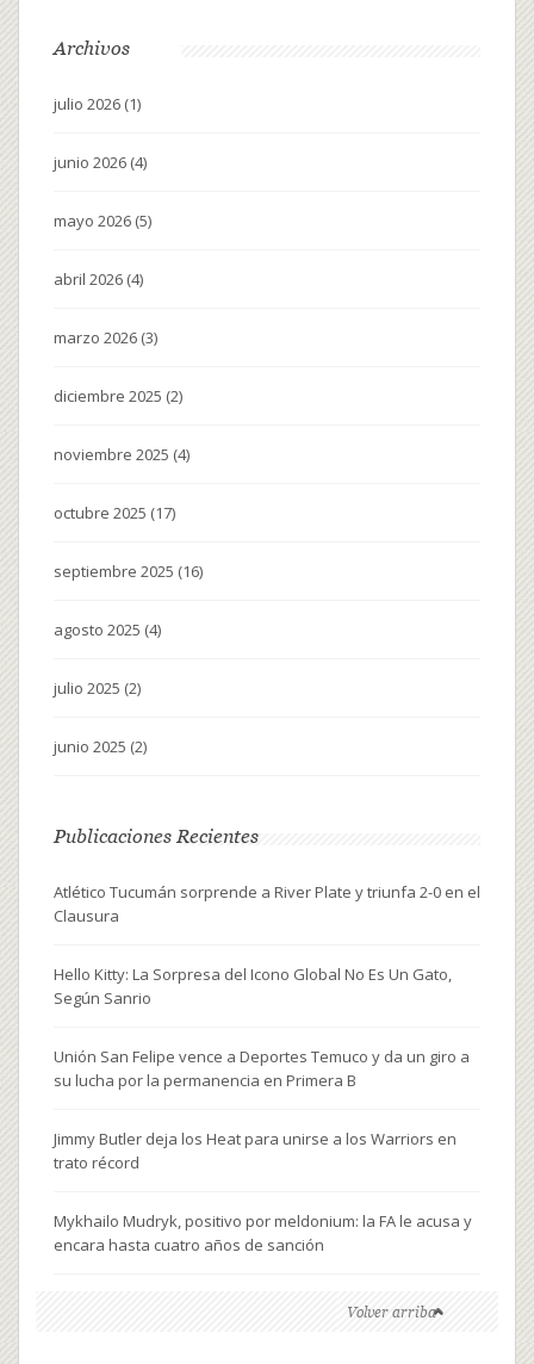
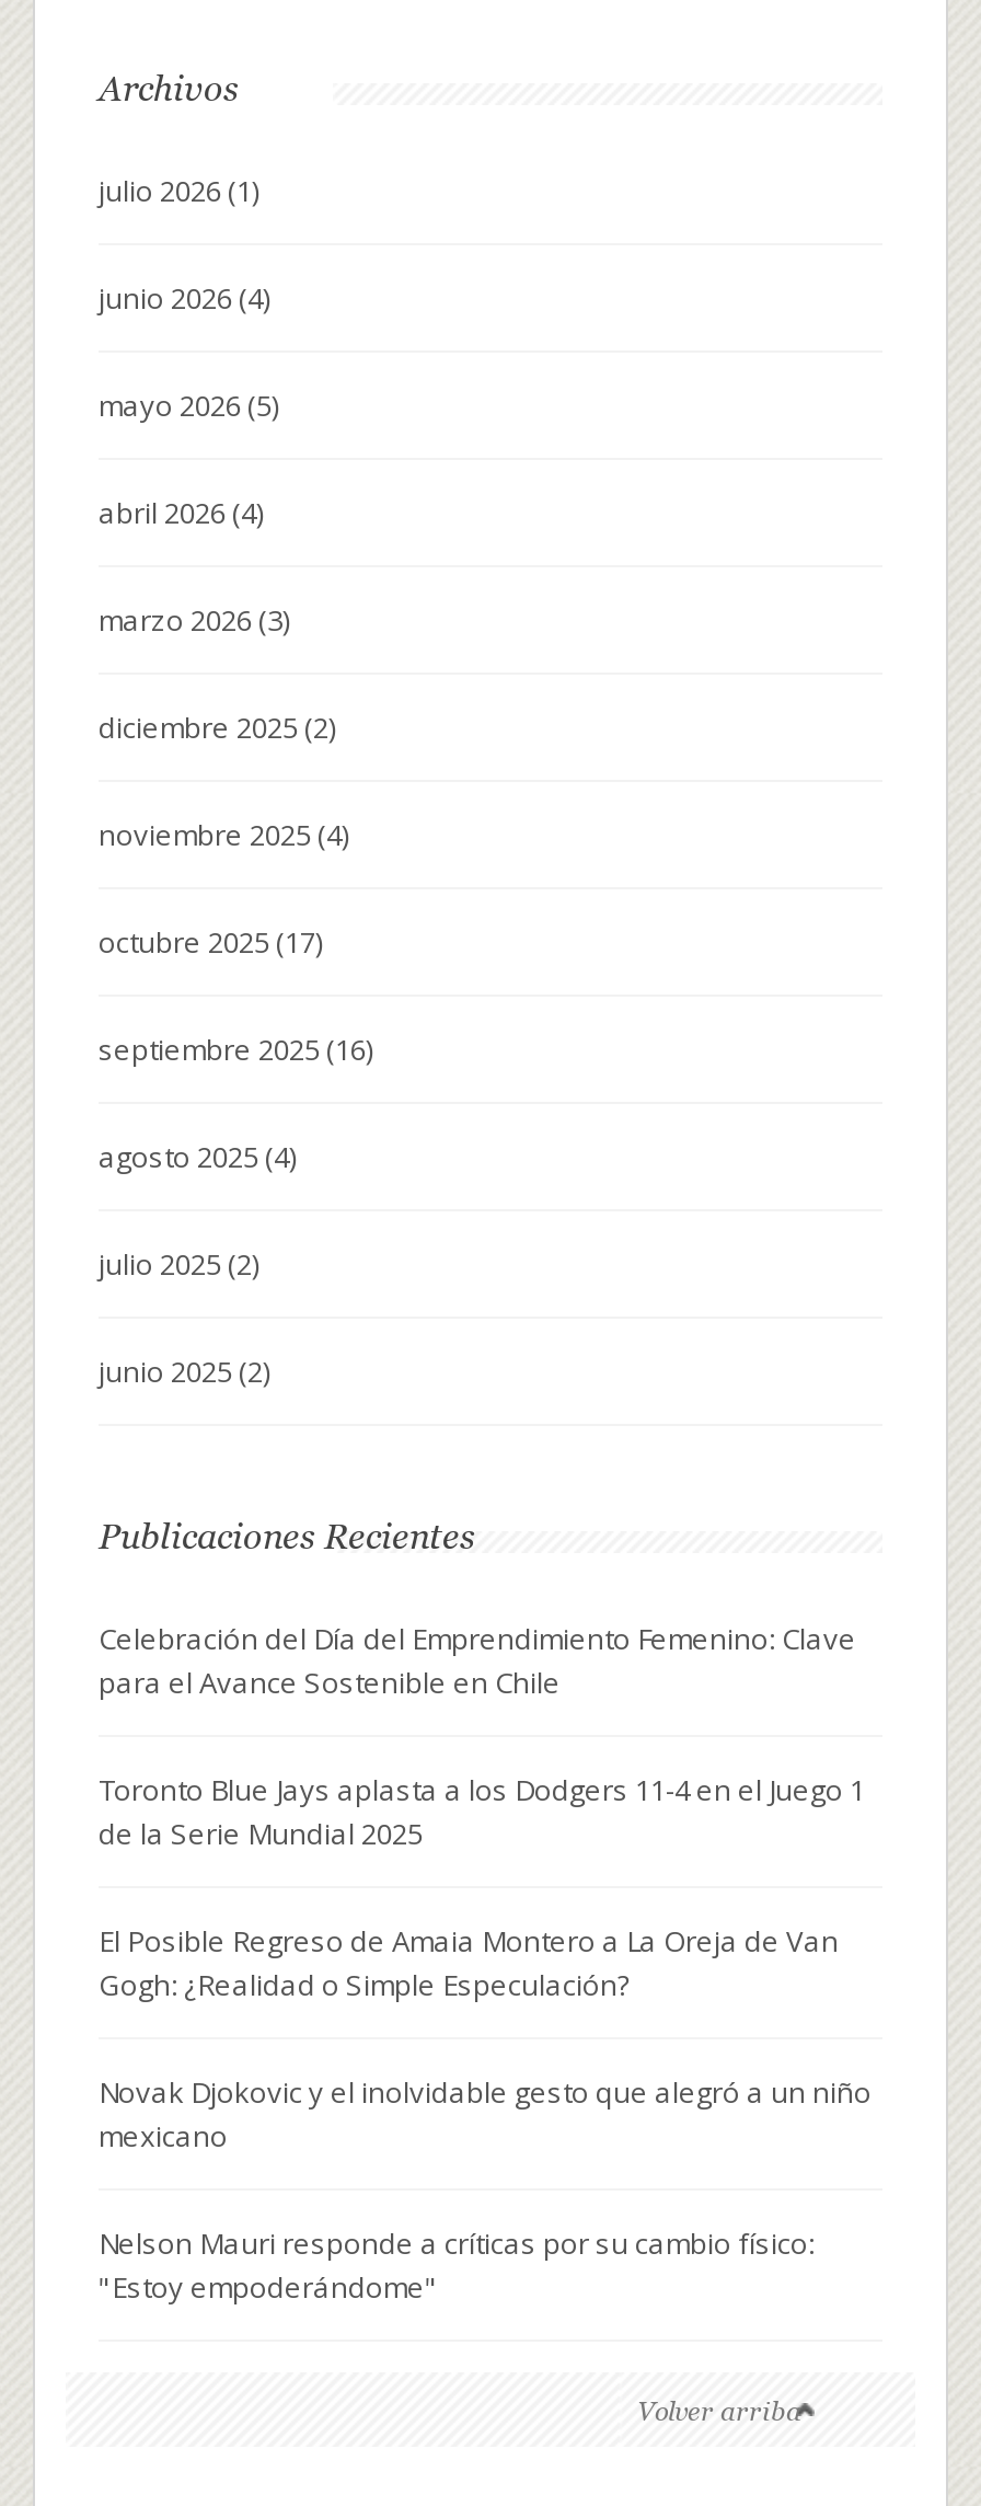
[54,881,480,926] Atlético Tucumán sorprende a River Plate y triunfa 2-0 en el | Clausura -> [99,1618,856,1701] Celebración del Día del Emprendimiento Femenino: Clave | para el Avance Sostenible en Chile
[54,963,452,1008] Hello Kitty: La Sorpresa del Icono Global No Es Un Gato, | Según Sanrio -> [99,1769,865,1852] Toronto Blue Jays aplasta a los Dodgers 11-4 en el Juego 1 | de la Serie Mundial 2025
[54,1045,470,1090] Unión San Felipe vence a Deportes Temuco y da un giro a | su lucha por la permanencia en Primera B -> [99,1920,839,2003] El Posible Regreso de Amaia Montero a La Oreja de Van | Gogh: ¿Realidad o Simple Especulación?
[54,1127,457,1173] Jimmy Butler deja los Heat para unirse a los Warriors en | trato récord -> [99,2071,872,2155] Novak Djokovic y el inolvidable gesto que alegró a un niño | mexicano
[54,1210,472,1255] Mykhailo Mudryk, positivo por meldonium: la FA le acusa y | encara hasta cuatro años de sanción -> [99,2223,815,2306] Nelson Mauri responde a críticas por su cambio físico: | "Estoy empoderándome"

